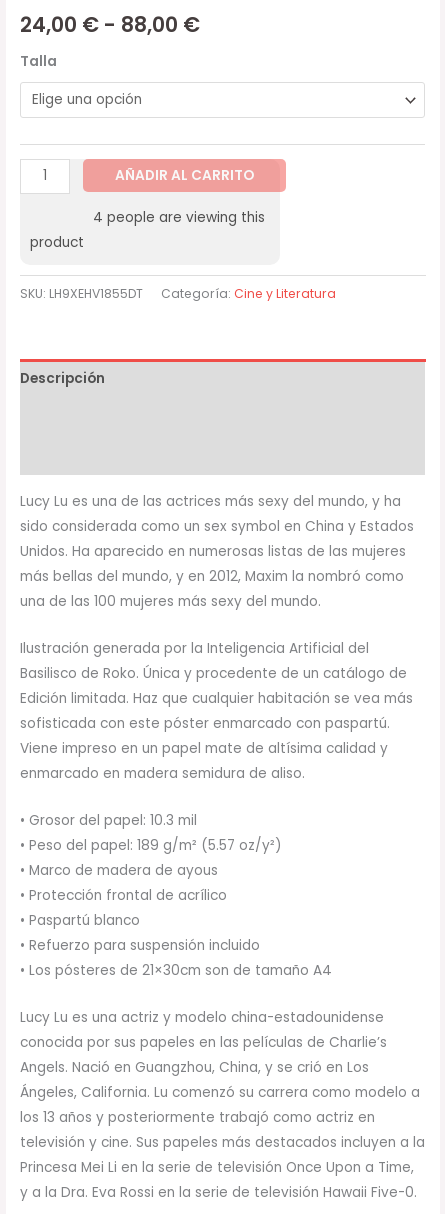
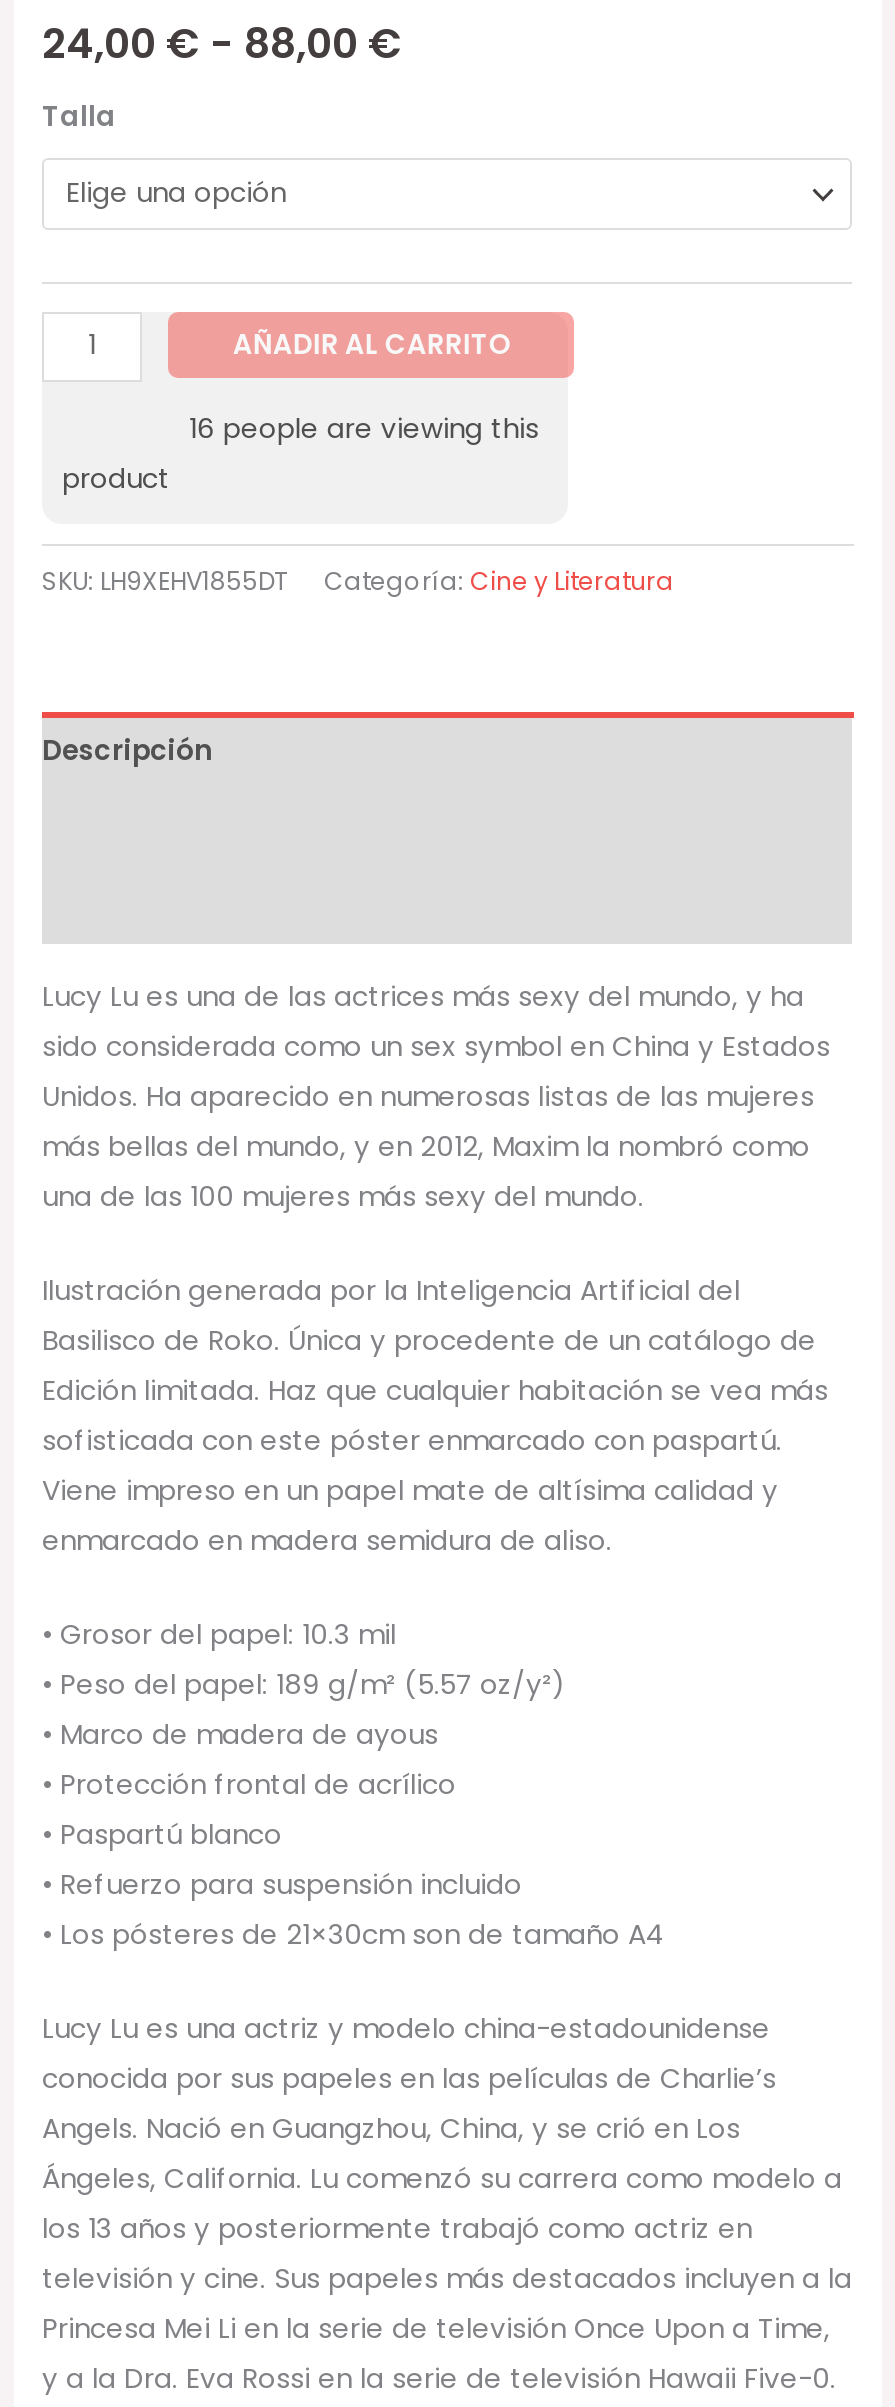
[93,208,265,227] 4 people are viewing this -> [189,411,539,449] 16 people are viewing this

